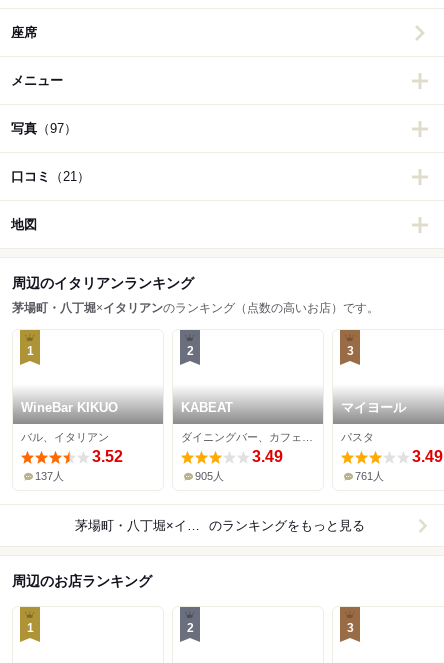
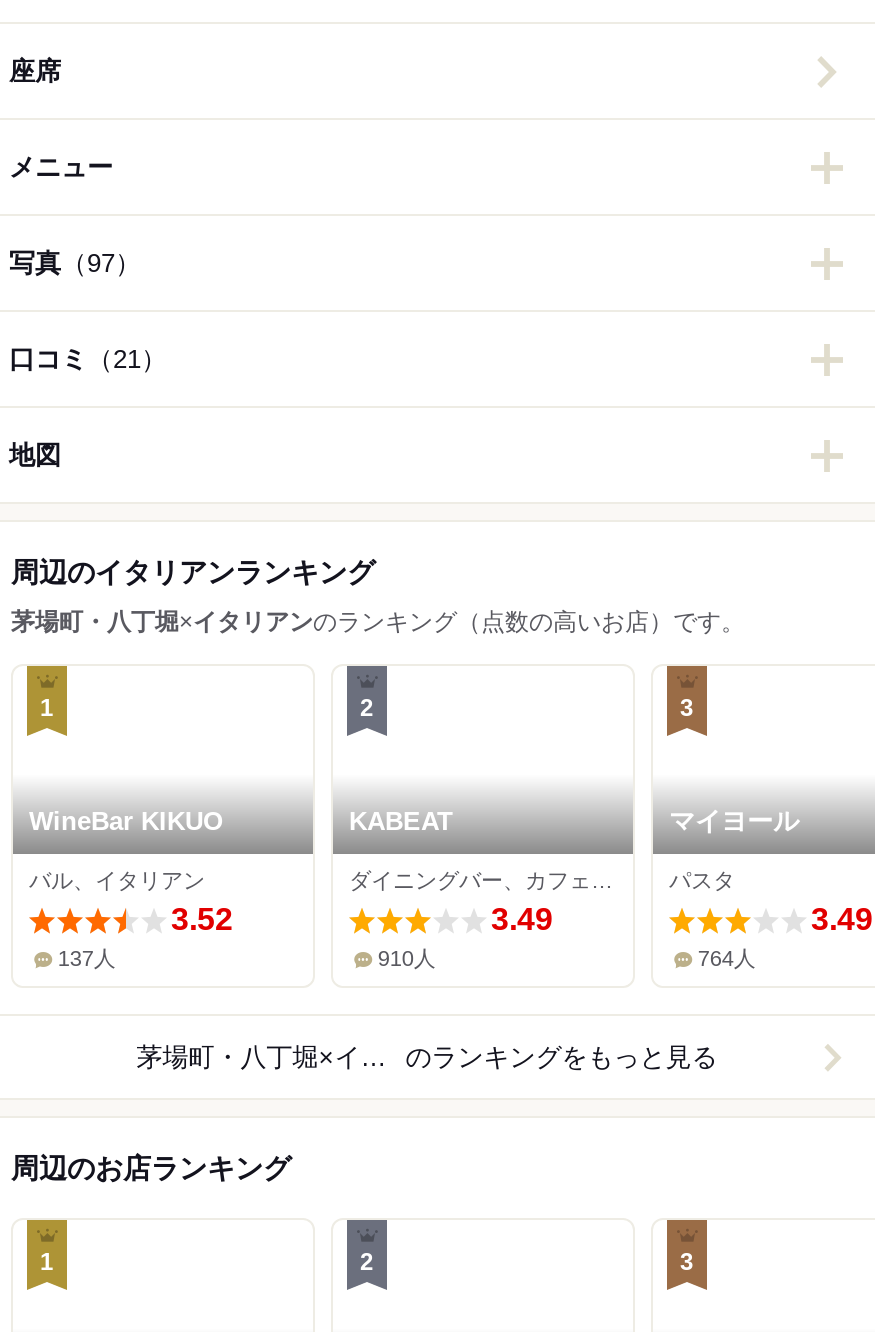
[195,470,224,482] 905人 -> [378,946,436,970] 910人
[355,470,384,482] 761人 -> [698,946,756,970] 764人

